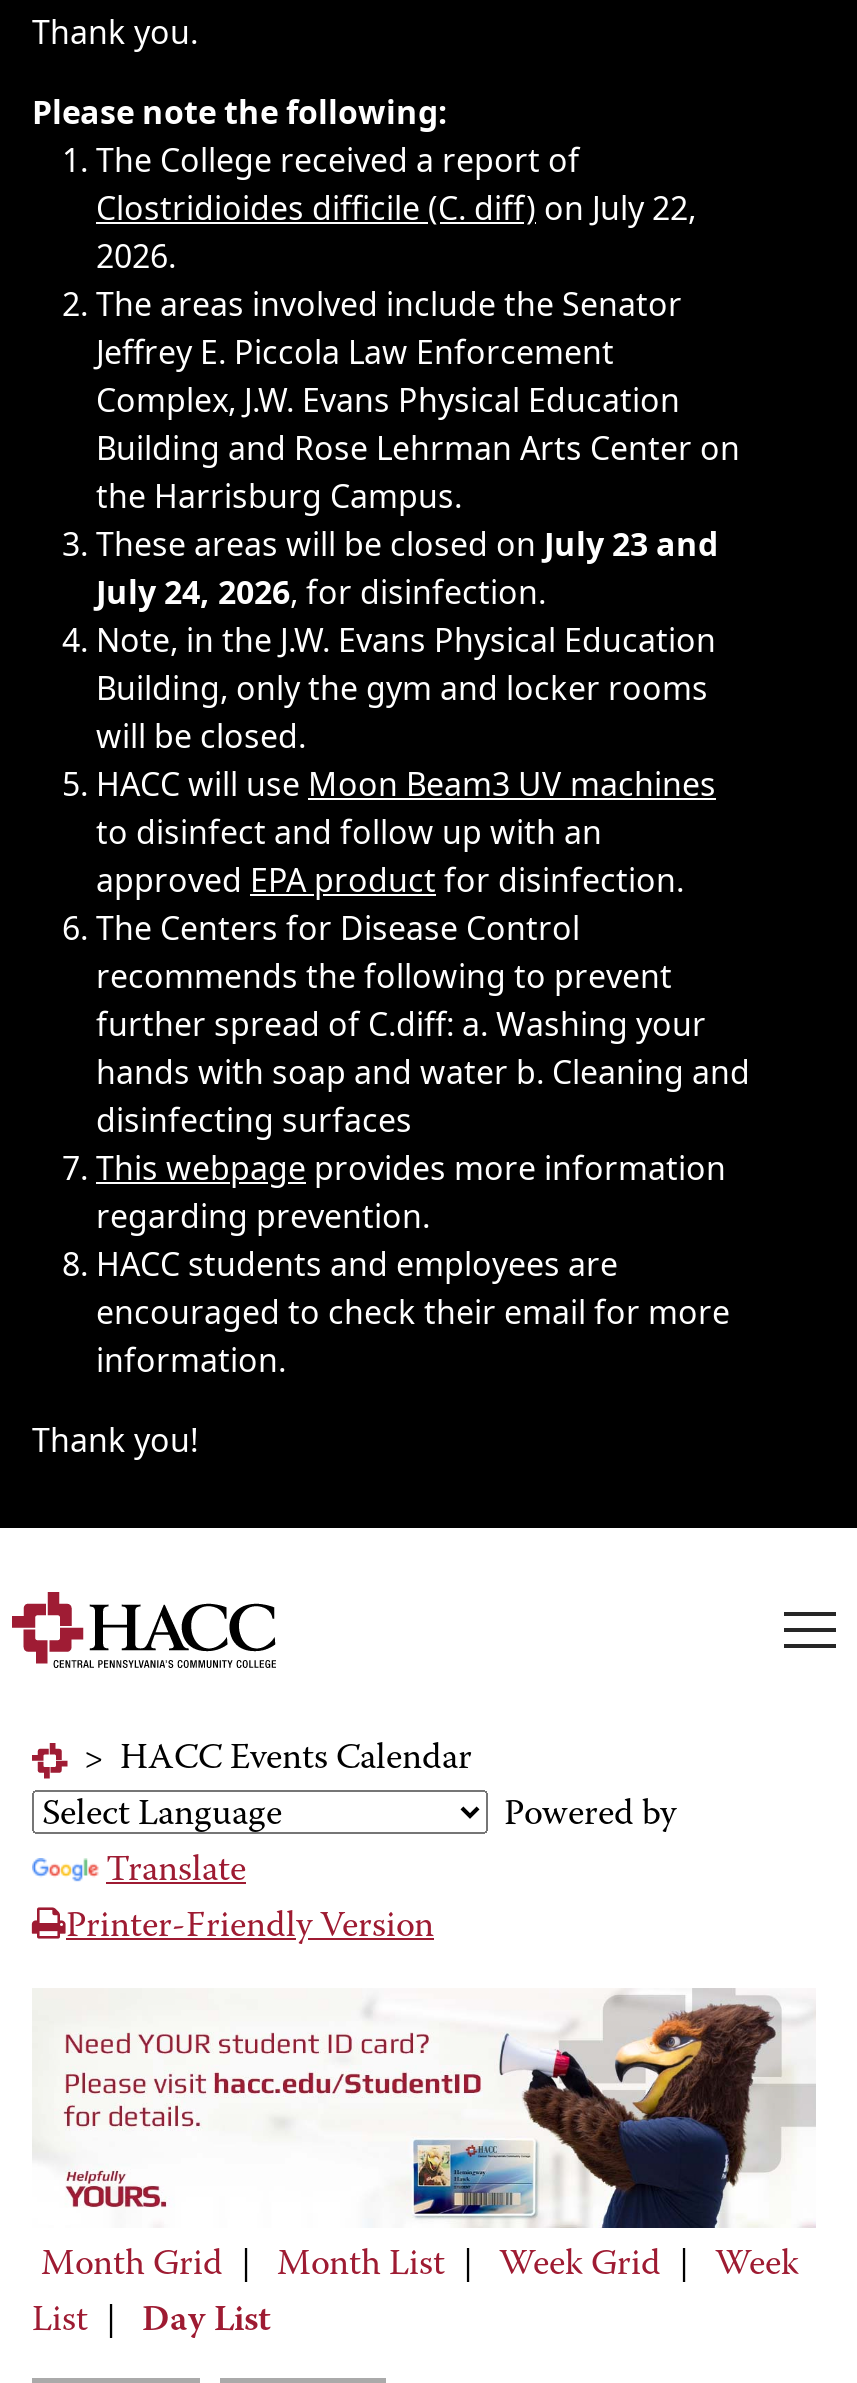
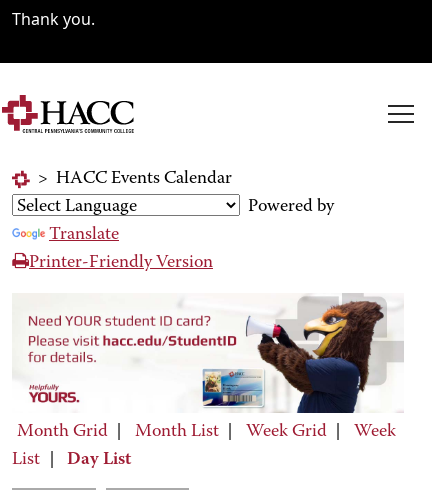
[32,90,750,1462] Please note the following: | The College received a report of | Clostridioides difficile (C. diff) on July 22, | 2026. | The areas involved include the Senator | Jeffrey E. Piccola Law Enforcement | Complex, J.W. Evans Physical Education | Building and Rose Lehrman Arts Center on | the Harrisburg Campus. | These areas will be closed on July 23 and | July 24, 2026, for disinfection. | Note, in the J.W. Evans Physical Education | Building, only the gym and locker rooms | will be closed. | HACC will use Moon Beam3 UV machines | to disinfect and follow up with an | approved EPA product for disinfection. | The Centers for Disease Control | recommends the following to prevent | further spread of C.diff: a. Washing your | hands with soap and water b. Cleaning and | disinfecting surfaces | This webpage provides more information | regarding prevention. | HACC students and employees are | encouraged to check their email for more | information. | Thank you! -> none

